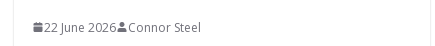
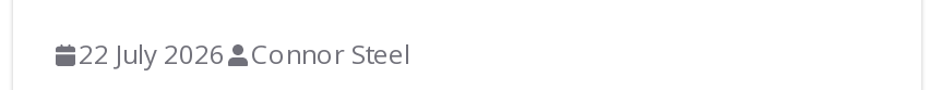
[44,19,201,36] 22 June 2026 Connor Steel -> [79,36,410,73] 22 July 2026 Connor Steel

